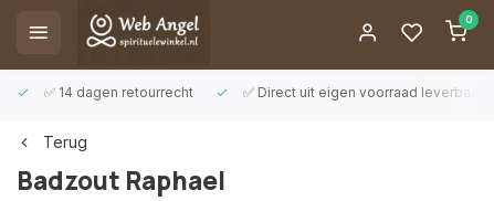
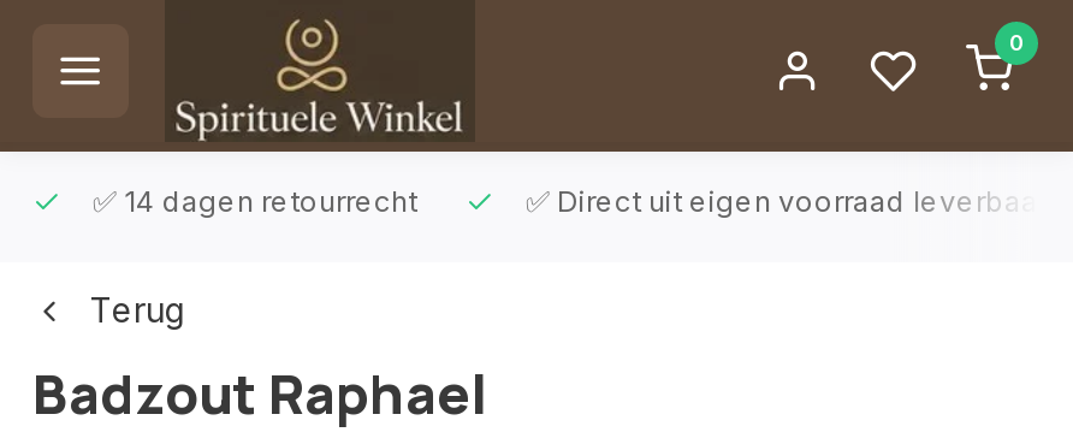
[83,13,213,64] [image] -> [174,19,463,142] [image]

